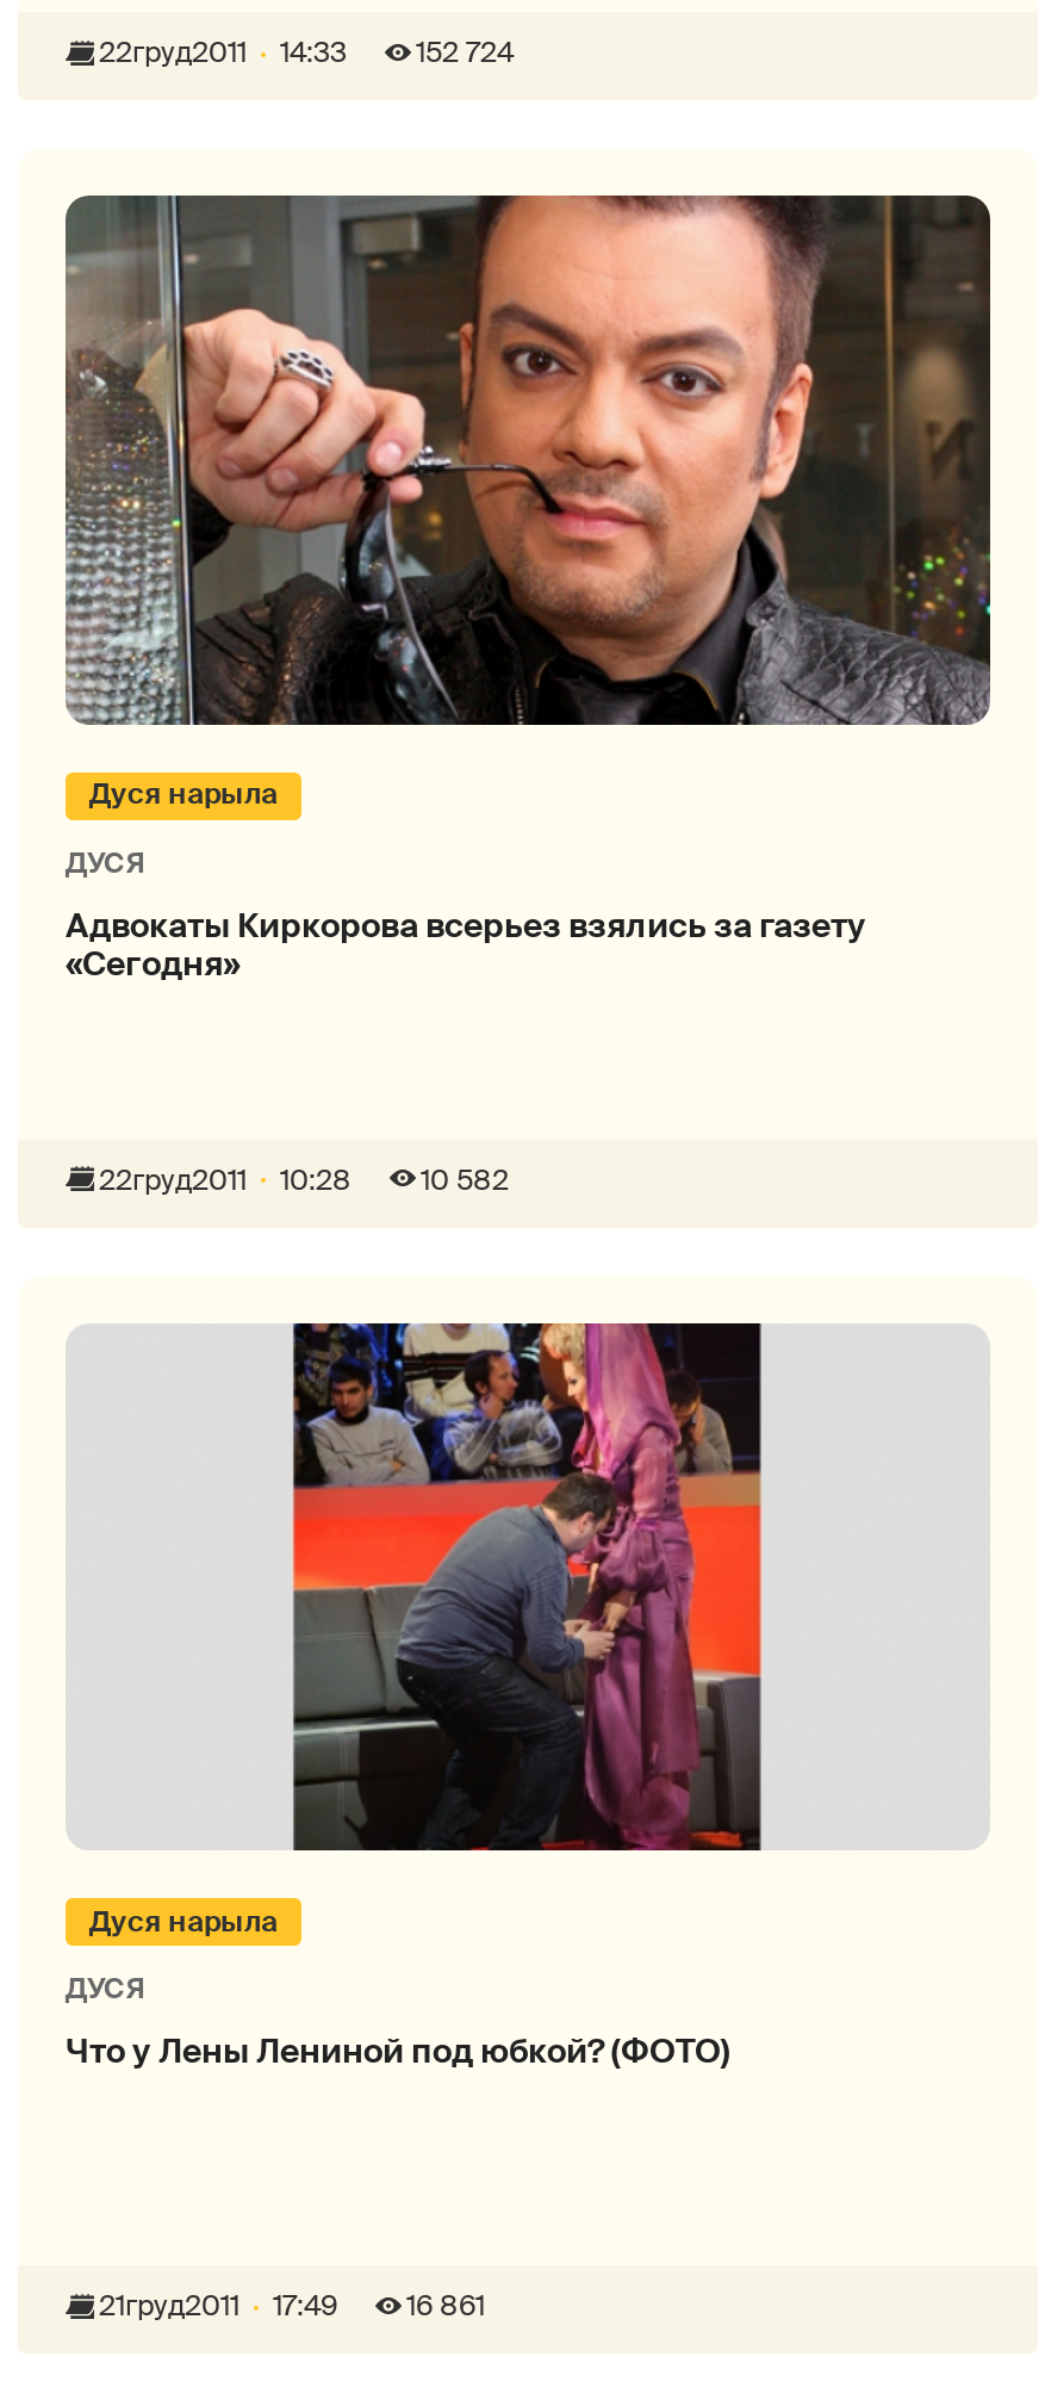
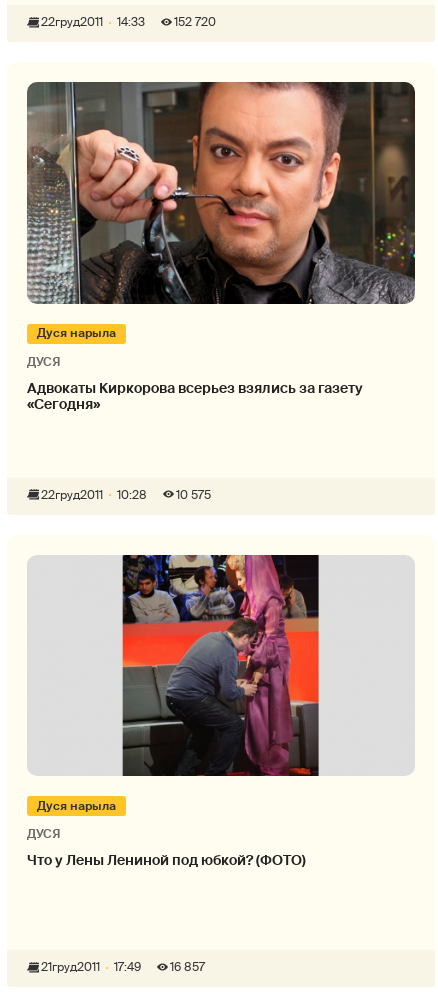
[99,34,514,72] 22груд2011 14:33 152 724 -> [41,14,216,30] 22груд2011 14:33 152 720
[421,1161,509,1199] 10 582 -> [176,487,211,503] 10 575
[406,2287,485,2326] 16 861 -> [170,959,205,975] 16 857

